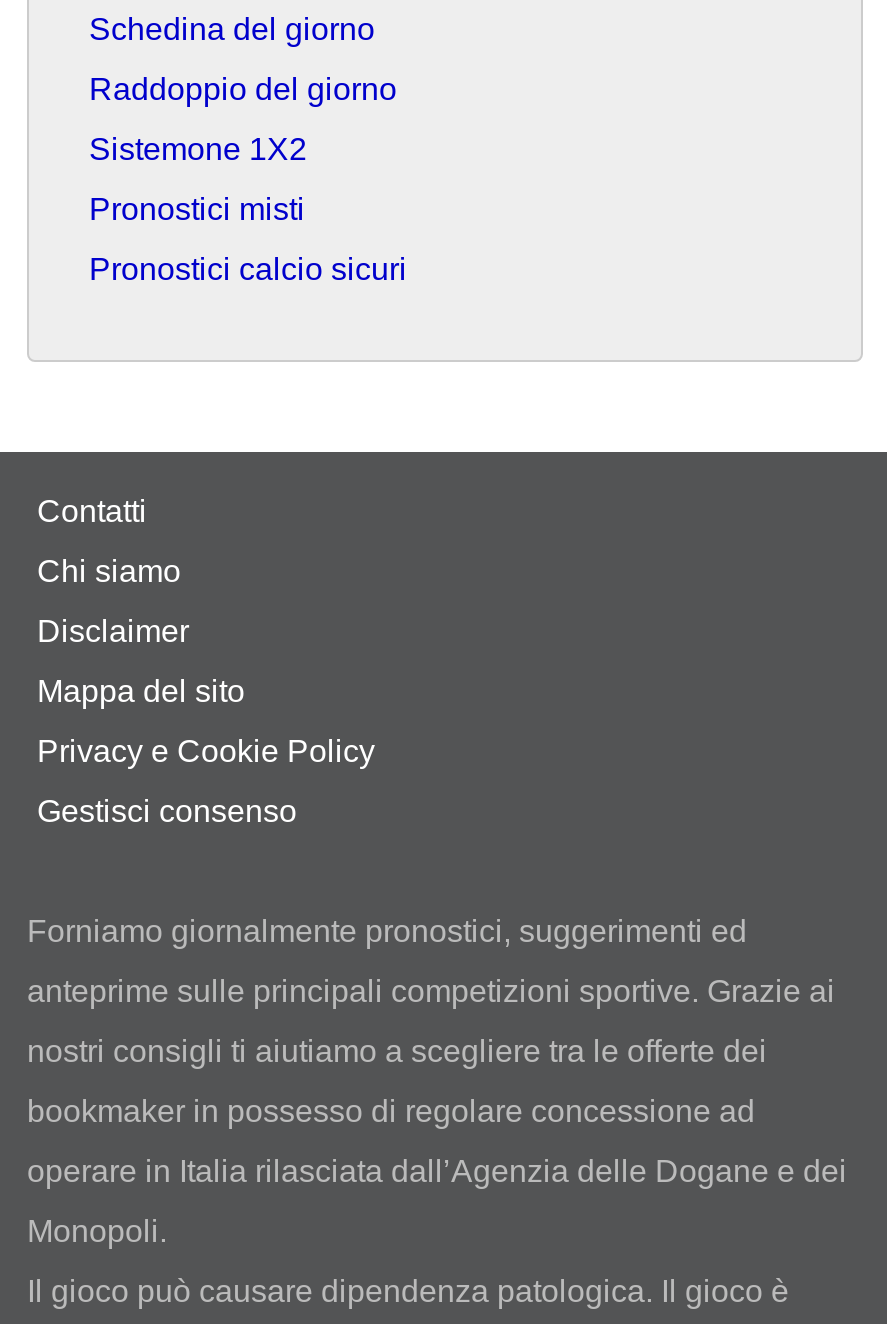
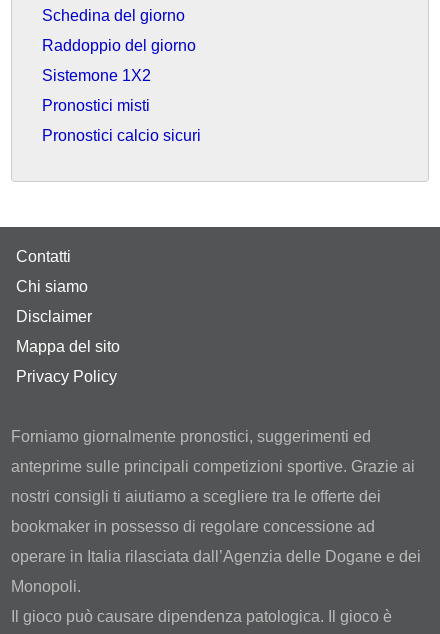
[37,735,375,829] Privacy e Cookie Policy | Gestisci consenso -> [16,368,117,385] Privacy Policy

